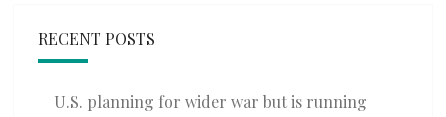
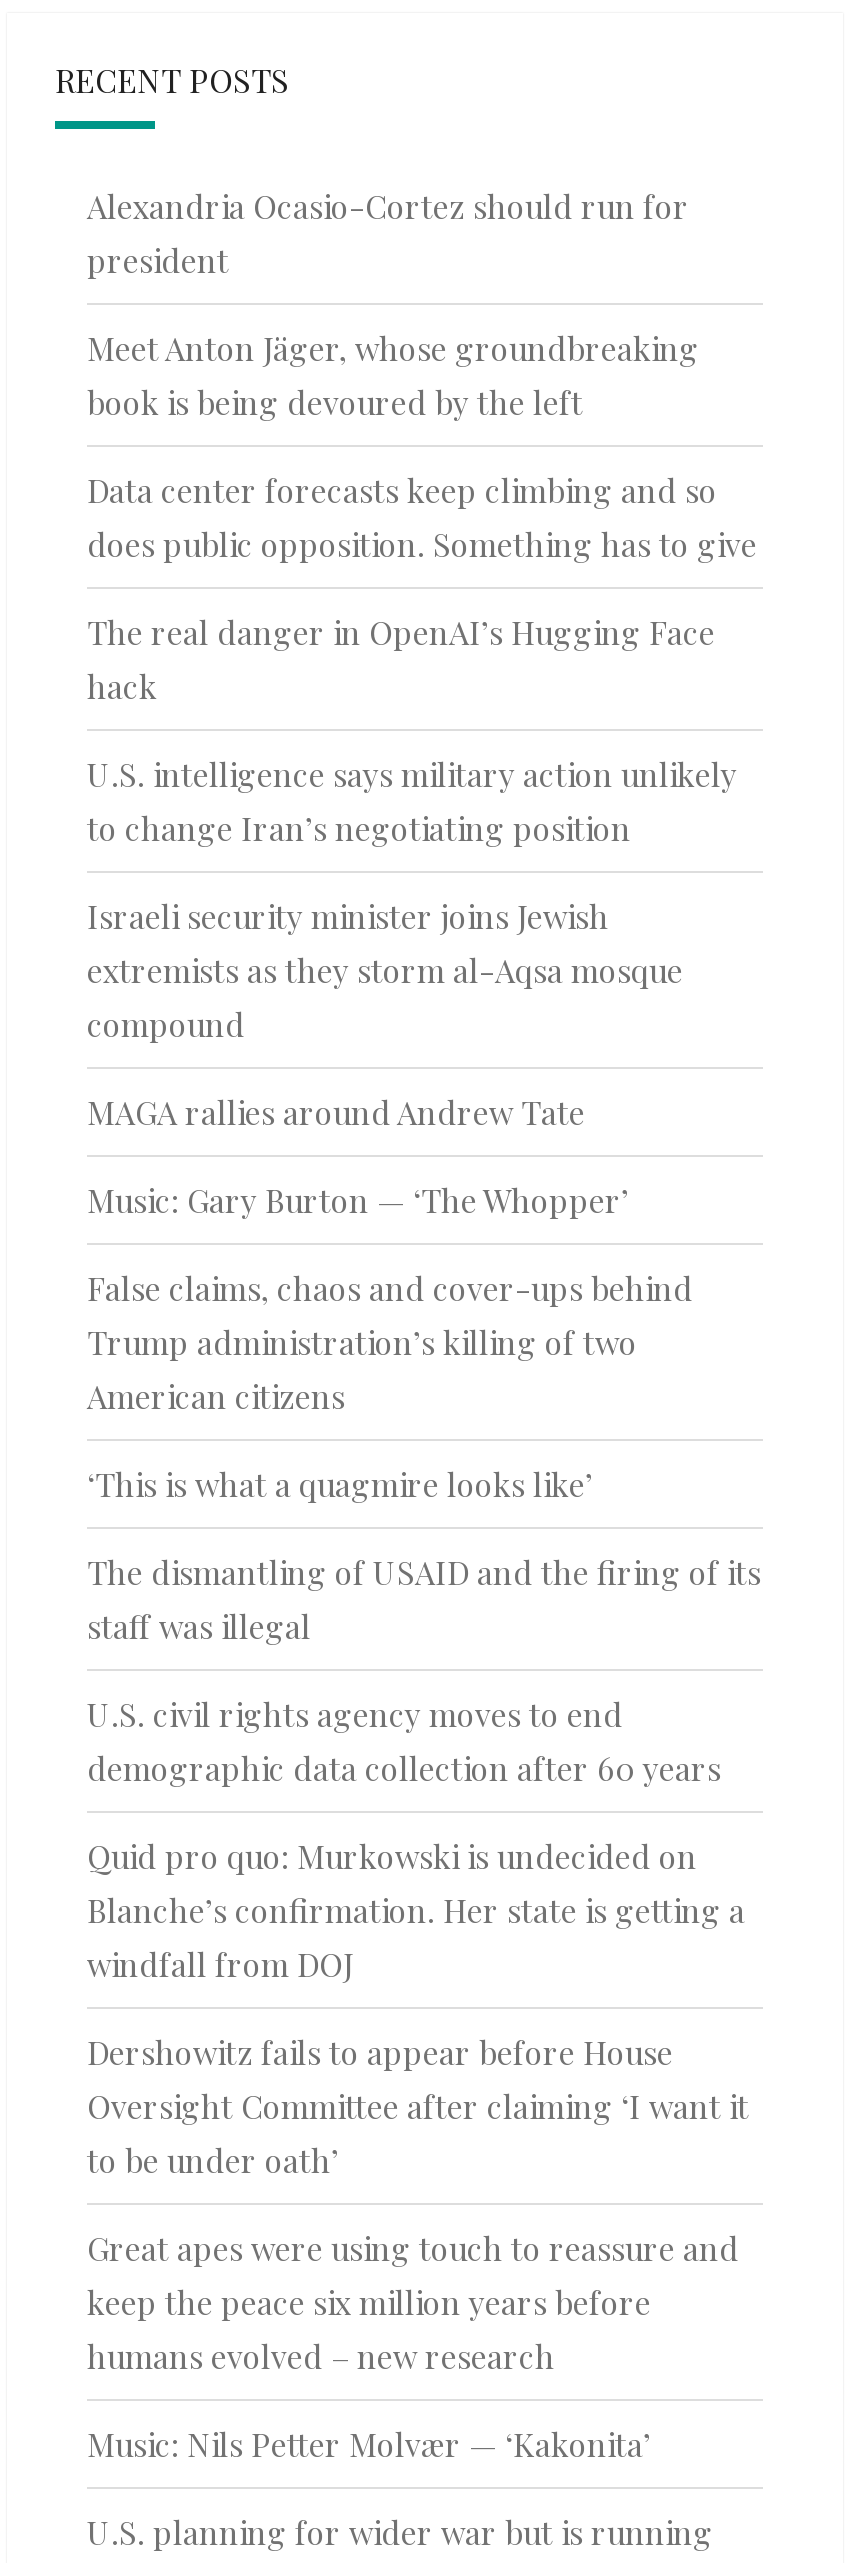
none -> [87,186,761,2466] Alexandria Ocasio-Cortez should run for | president | Meet Anton Jäger, whose groundbreaking | book is being devoured by the left | Data center forecasts keep climbing and so | does public opposition. Something has to give | The real danger in OpenAI’s Hugging Face | hack | U.S. intelligence says military action unlikely | to change Iran’s negotiating position | Israeli security minister joins Jewish | extremists as they storm al-Aqsa mosque | compound | MAGA rallies around Andrew Tate | Music: Gary Burton — ‘The Whopper’ | False claims, chaos and cover-ups behind | Trump administration’s killing of two | American citizens | ‘This is what a quagmire looks like’ | The dismantling of USAID and the firing of its | staff was illegal | U.S. civil rights agency moves to end | demographic data collection after 60 years | Quid pro quo: Murkowski is undecided on | Blanche’s confirmation. Her state is getting a | windfall from DOJ | Dershowitz fails to appear before House | Oversight Committee after claiming ‘I want it | to be under oath’ | Great apes were using touch to reassure and | keep the peace six million years before | humans evolved – new research | Music: Nils Petter Molvær — ‘Kakonita’

